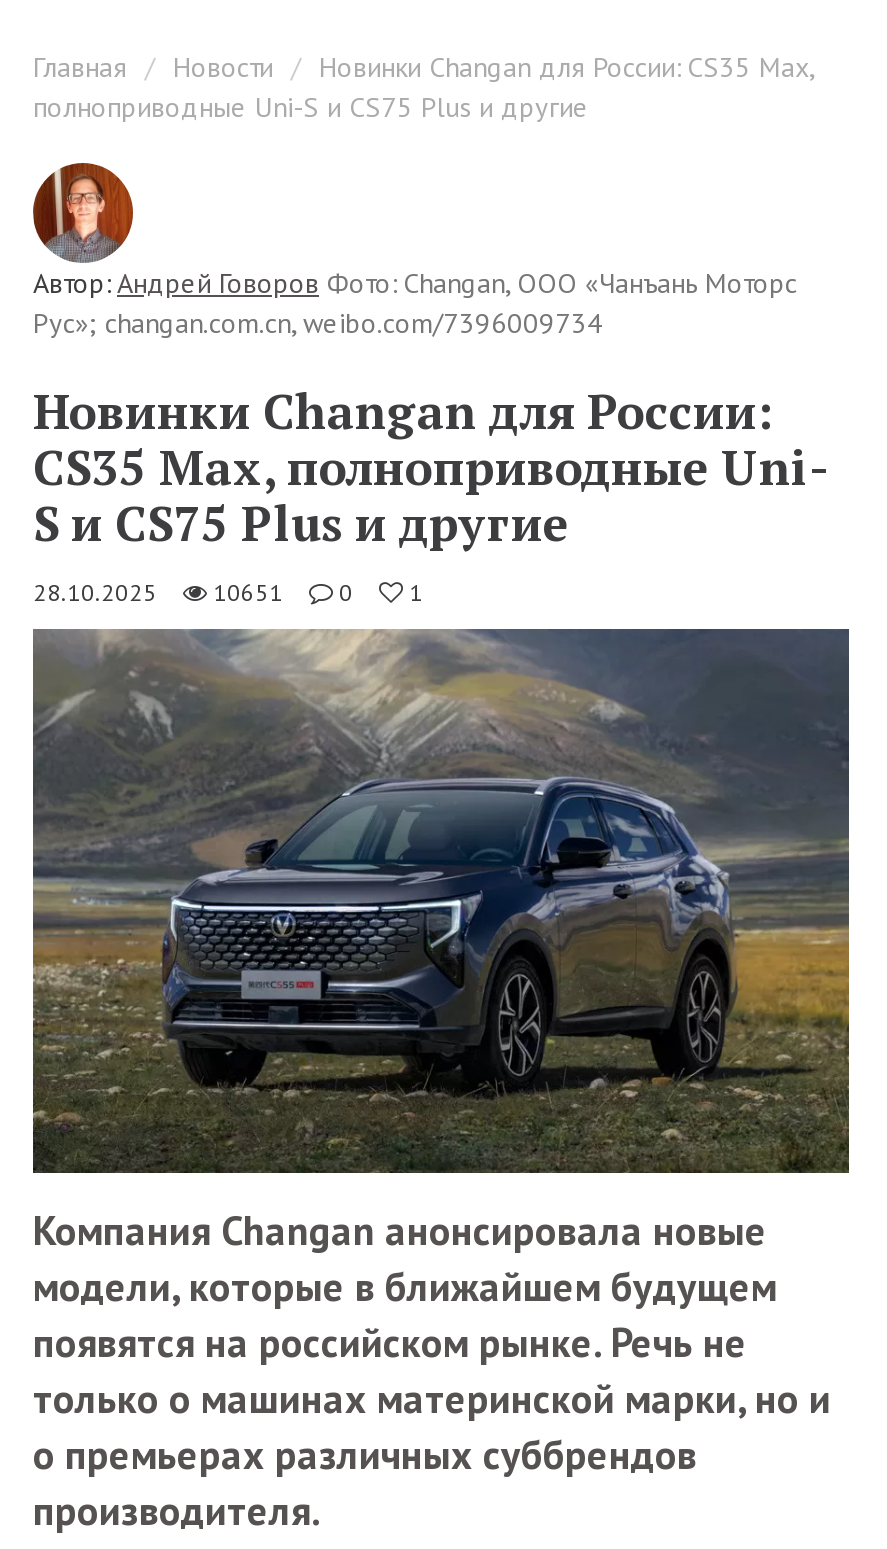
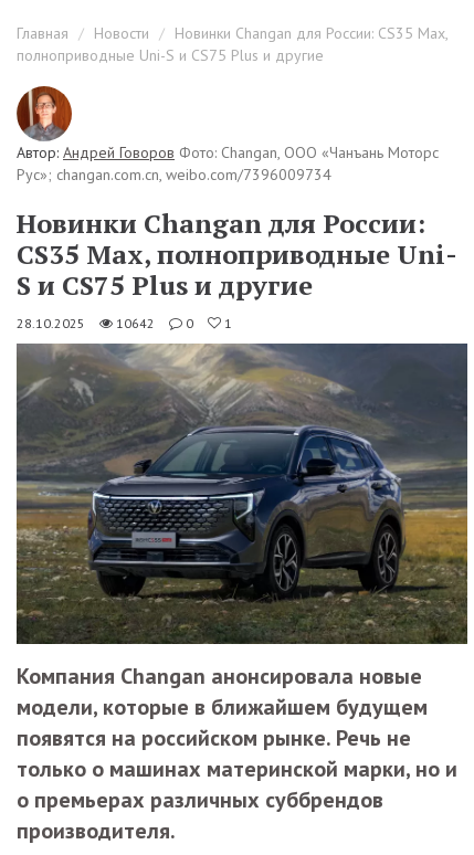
[33,577,423,607] 28.10.2025 10651 0 1 -> [17,315,232,331] 28.10.2025 10642 0 1

